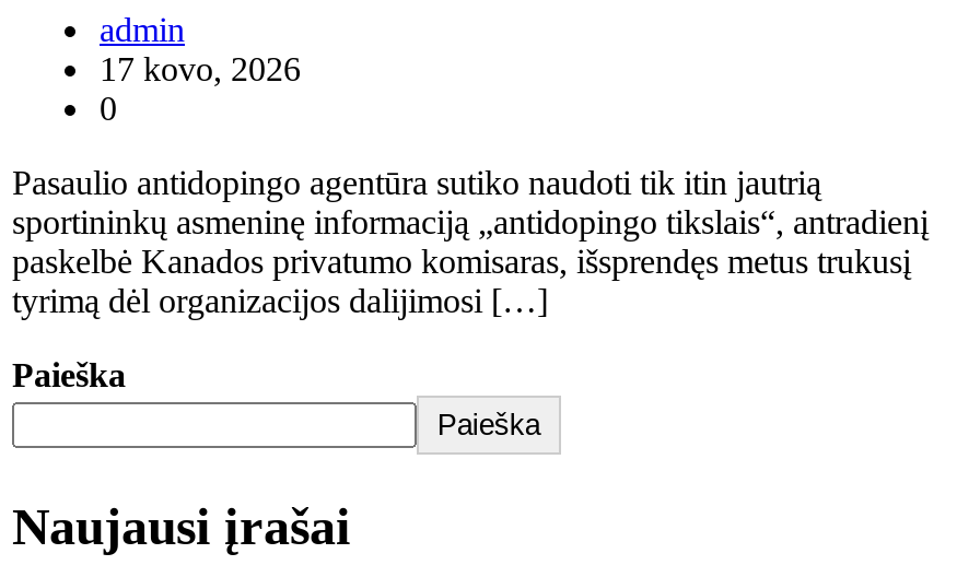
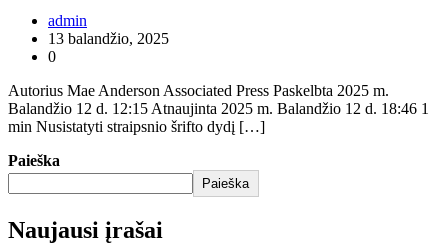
[100,50,301,87] 17 kovo, 2026 -> [48,30,169,47] 13 balandžio, 2025
[12,163,929,318] Pasaulio antidopingo agentūra sutiko naudoti tik itin jautrią | sportininkų asmeninę informaciją „antidopingo tikslais“, antradienį | paskelbė Kanados privatumo komisaras, išsprendęs metus trukusį | tyrimą dėl organizacijos dalijimosi […] -> [8,82,429,135] Autorius Mae Anderson Associated Press Paskelbta 2025 m. | Balandžio 12 d. 12:15 Atnaujinta 2025 m. Balandžio 12 d. 18:46 1 | min Nusistatyti straipsnio šrifto dydį […]

